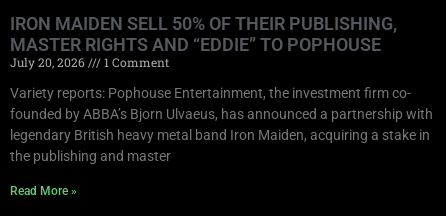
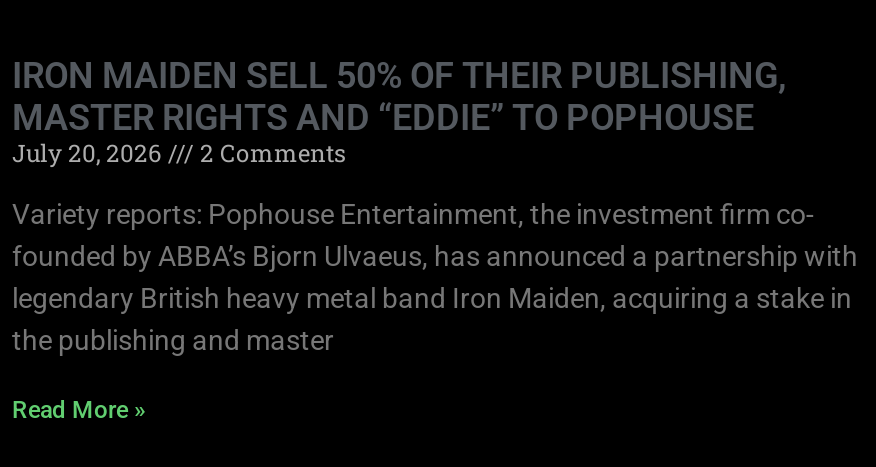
[10,54,169,70] July 20, 2026 1 Comment -> [12,136,346,168] July 20, 2026 2 Comments

